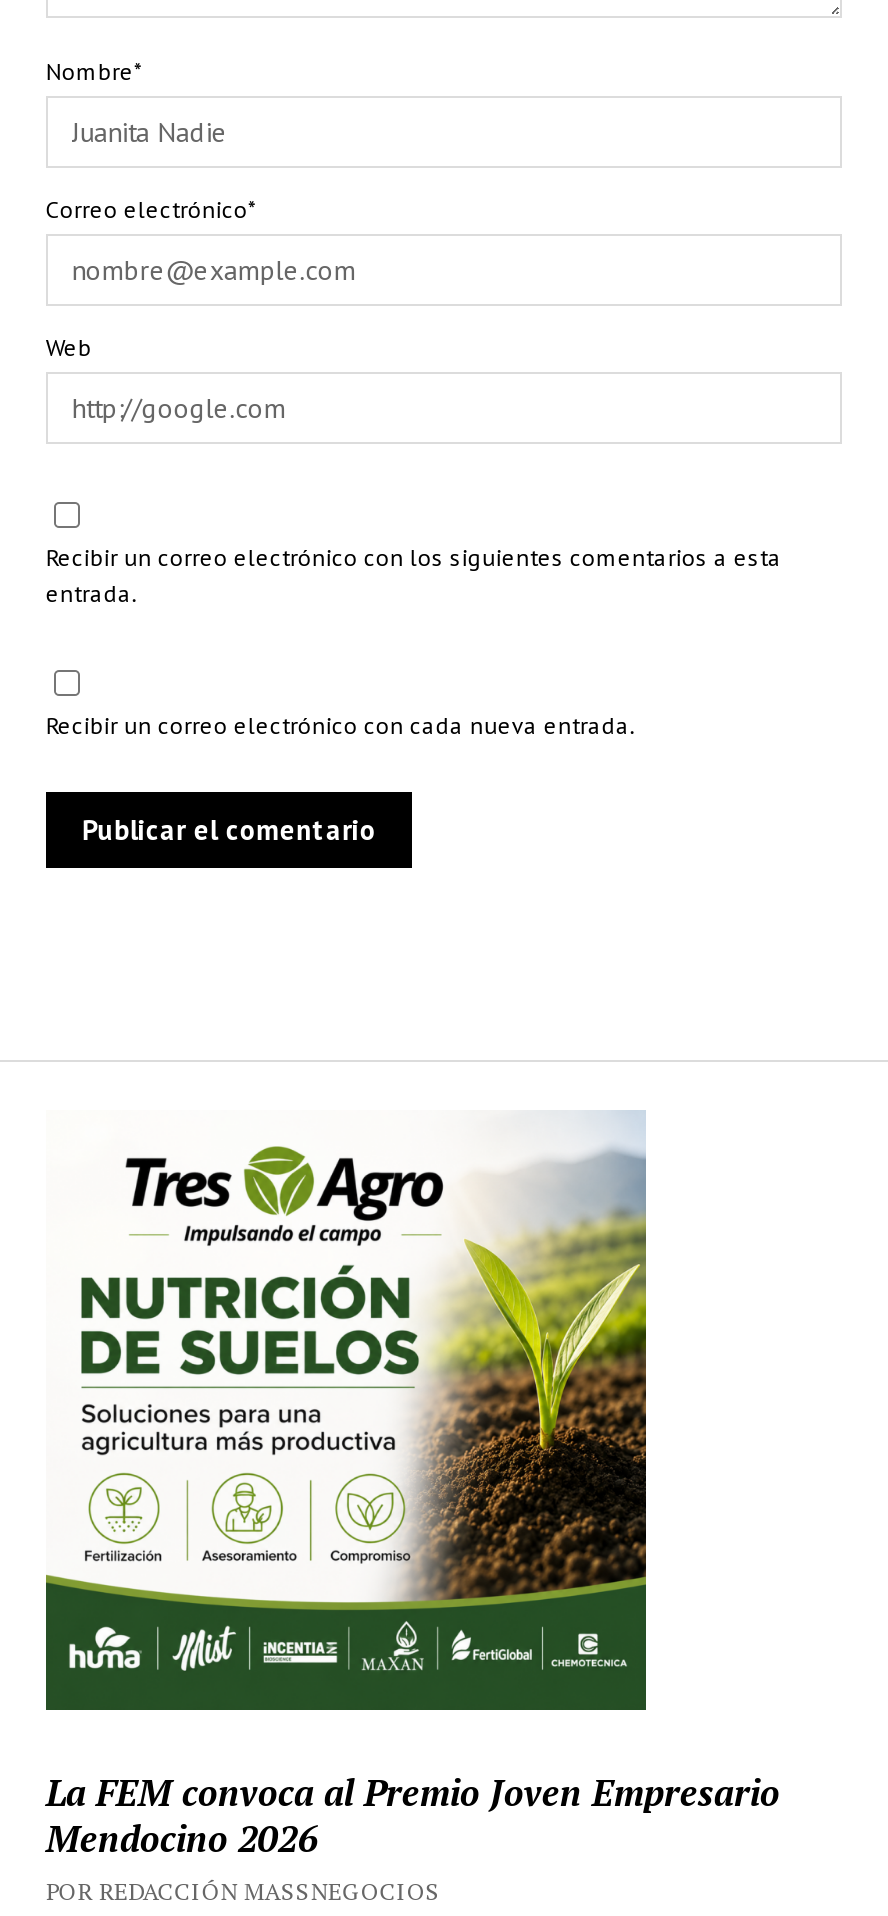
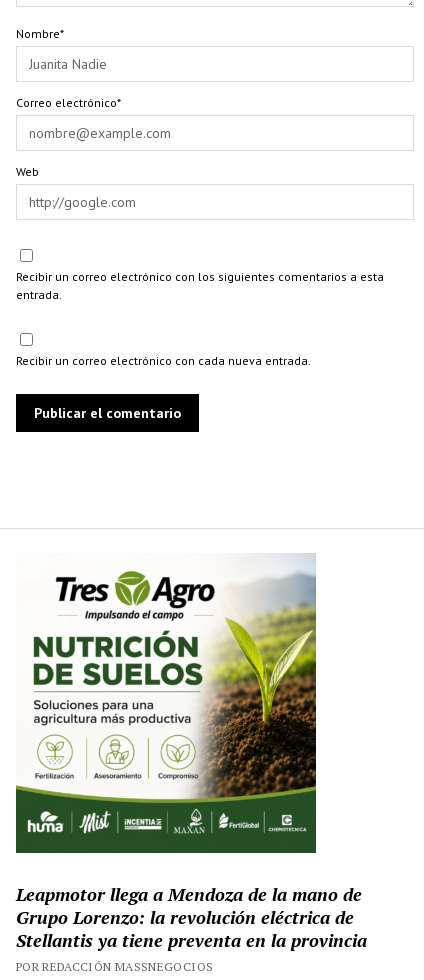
[46,1768,780,1862] La FEM convoca al Premio Joven Empresario | Mendocino 2026 -> [16,882,367,952] Leapmotor llega a Mendoza de la mano de | Grupo Lorenzo: la revolución eléctrica de | Stellantis ya tiene preventa en la provincia

